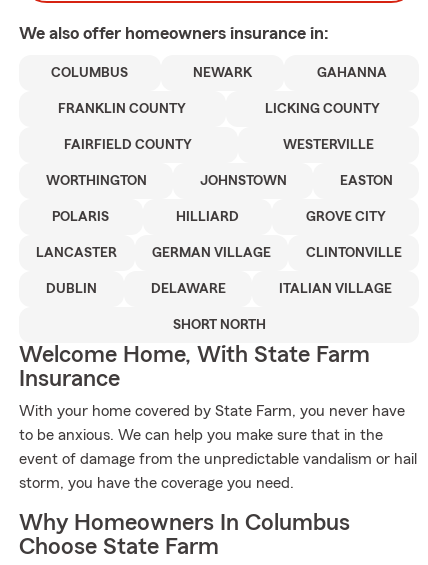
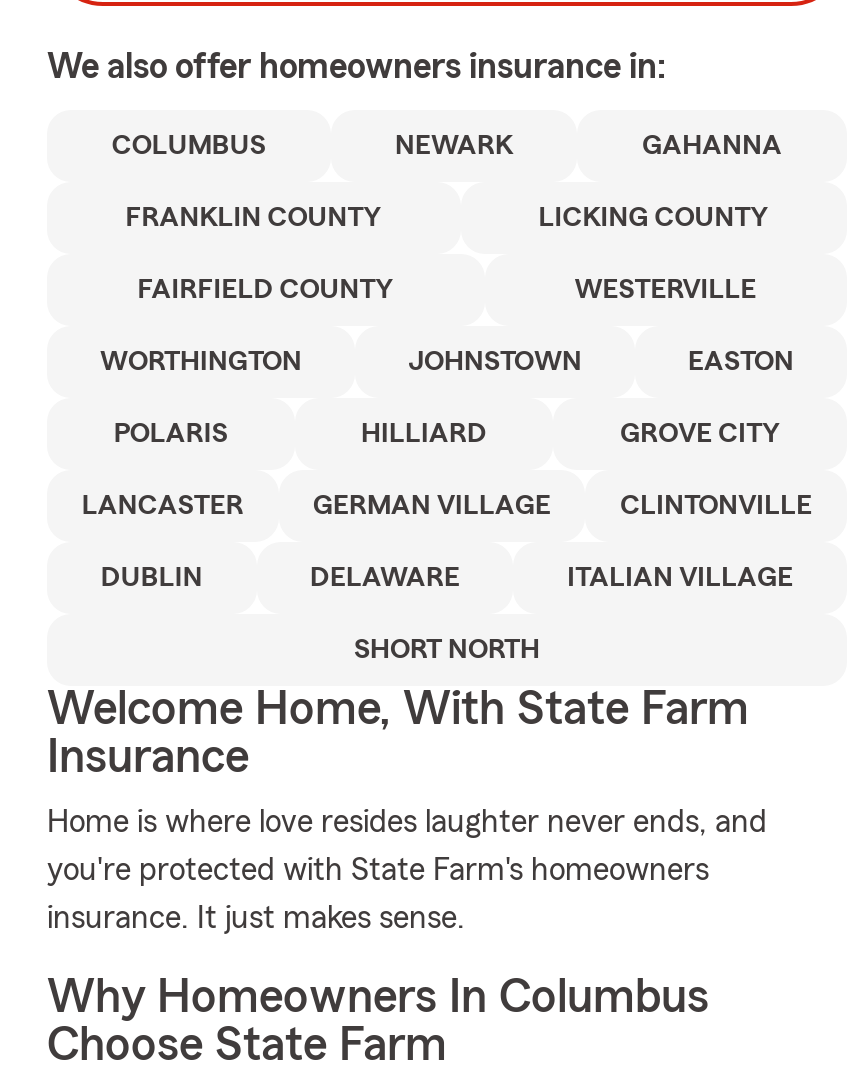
[19,403,417,491] With your home covered by State Farm, you never have | to be anxious. We can help you make sure that in the | event of damage from the unpredictable vandalism or hail | storm, you have the coverage you need. -> [47,806,767,934] Home is where love resides laughter never ends, and | you're protected with State Farm's homeowners | insurance. It just makes sense.

